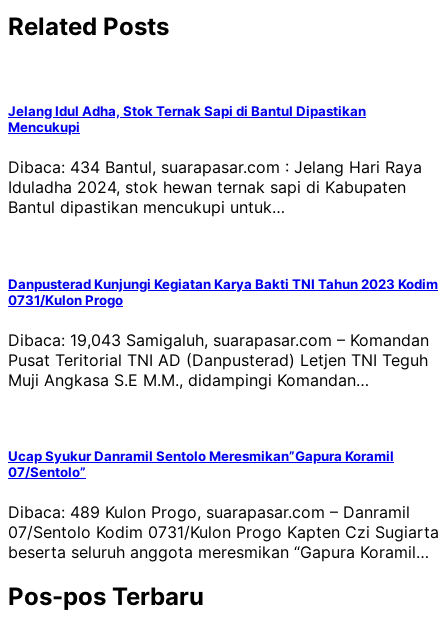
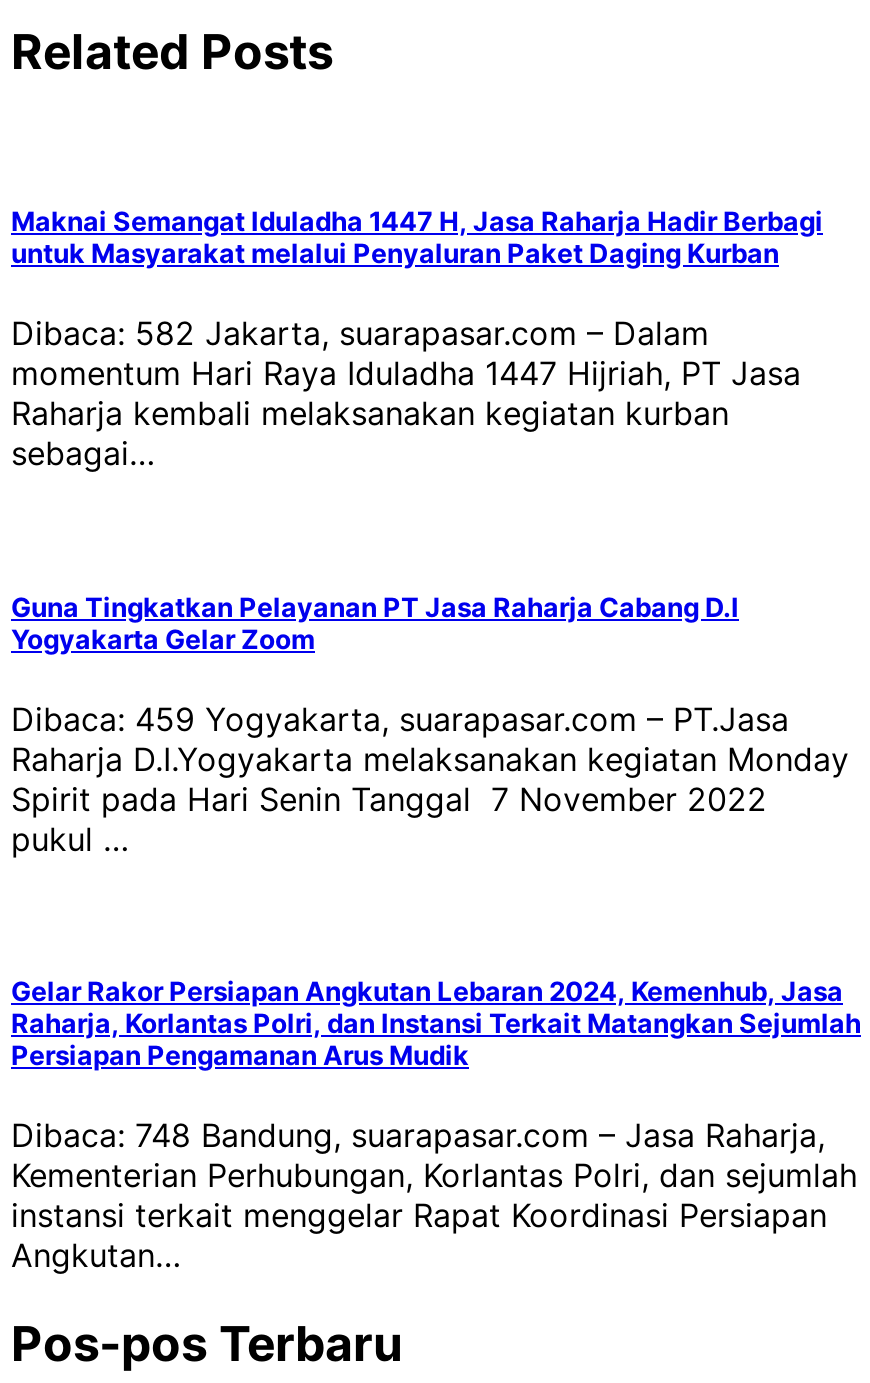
[8,103,366,135] Jelang Idul Adha, Stok Ternak Sapi di Bantul Dipastikan | Mencukupi -> [11,205,823,269] Maknai Semangat Iduladha 1447 H, Jasa Raharja Hadir Berbagi | untuk Masyarakat melalui Penyaluran Paket Daging Kurban
[8,157,422,217] Dibaca: 434 Bantul, suarapasar.com : Jelang Hari Raya | Iduladha 2024, stok hewan ternak sapi di Kabupaten | Bantul dipastikan mencukupi untuk… -> [11,314,801,474] Dibaca: 582 Jakarta, suarapasar.com – Dalam | momentum Hari Raya Iduladha 1447 Hijriah, PT Jasa | Raharja kembali melaksanakan kegiatan kurban | sebagai…
[8,276,438,308] Danpusterad Kunjungi Kegiatan Karya Bakti TNI Tahun 2023 Kodim | 0731/Kulon Progo -> [11,590,739,654] Guna Tingkatkan Pelayanan PT Jasa Raharja Cabang D.I | Yogyakarta Gelar Zoom
[8,330,429,390] Dibaca: 19,043 Samigaluh, suarapasar.com – Komandan | Pusat Teritorial TNI AD (Danpusterad) Letjen TNI Teguh | Muji Angkasa S.E M.M., didampingi Komandan… -> [11,699,849,859] Dibaca: 459 Yogyakarta, suarapasar.com – PT.Jasa | Raharja D.I.Yogyakarta melaksanakan kegiatan Monday | Spirit pada Hari Senin Tanggal 7 November 2022 | pukul …
[8,448,394,480] Ucap Syukur Danramil Sentolo Meresmikan”Gapura Koramil | 07/Sentolo” -> [11,975,861,1071] Gelar Rakor Persiapan Angkutan Lebaran 2024, Kemenhub, Jasa | Raharja, Korlantas Polri, dan Instansi Terkait Matangkan Sejumlah | Persiapan Pengamanan Arus Mudik
[8,502,439,562] Dibaca: 489 Kulon Progo, suarapasar.com – Danramil | 07/Sentolo Kodim 0731/Kulon Progo Kapten Czi Sugiarta | beserta seluruh anggota meresmikan “Gapura Koramil… -> [11,1115,857,1275] Dibaca: 748 Bandung, suarapasar.com – Jasa Raharja, | Kementerian Perhubungan, Korlantas Polri, dan sejumlah | instansi terkait menggelar Rapat Koordinasi Persiapan | Angkutan…

